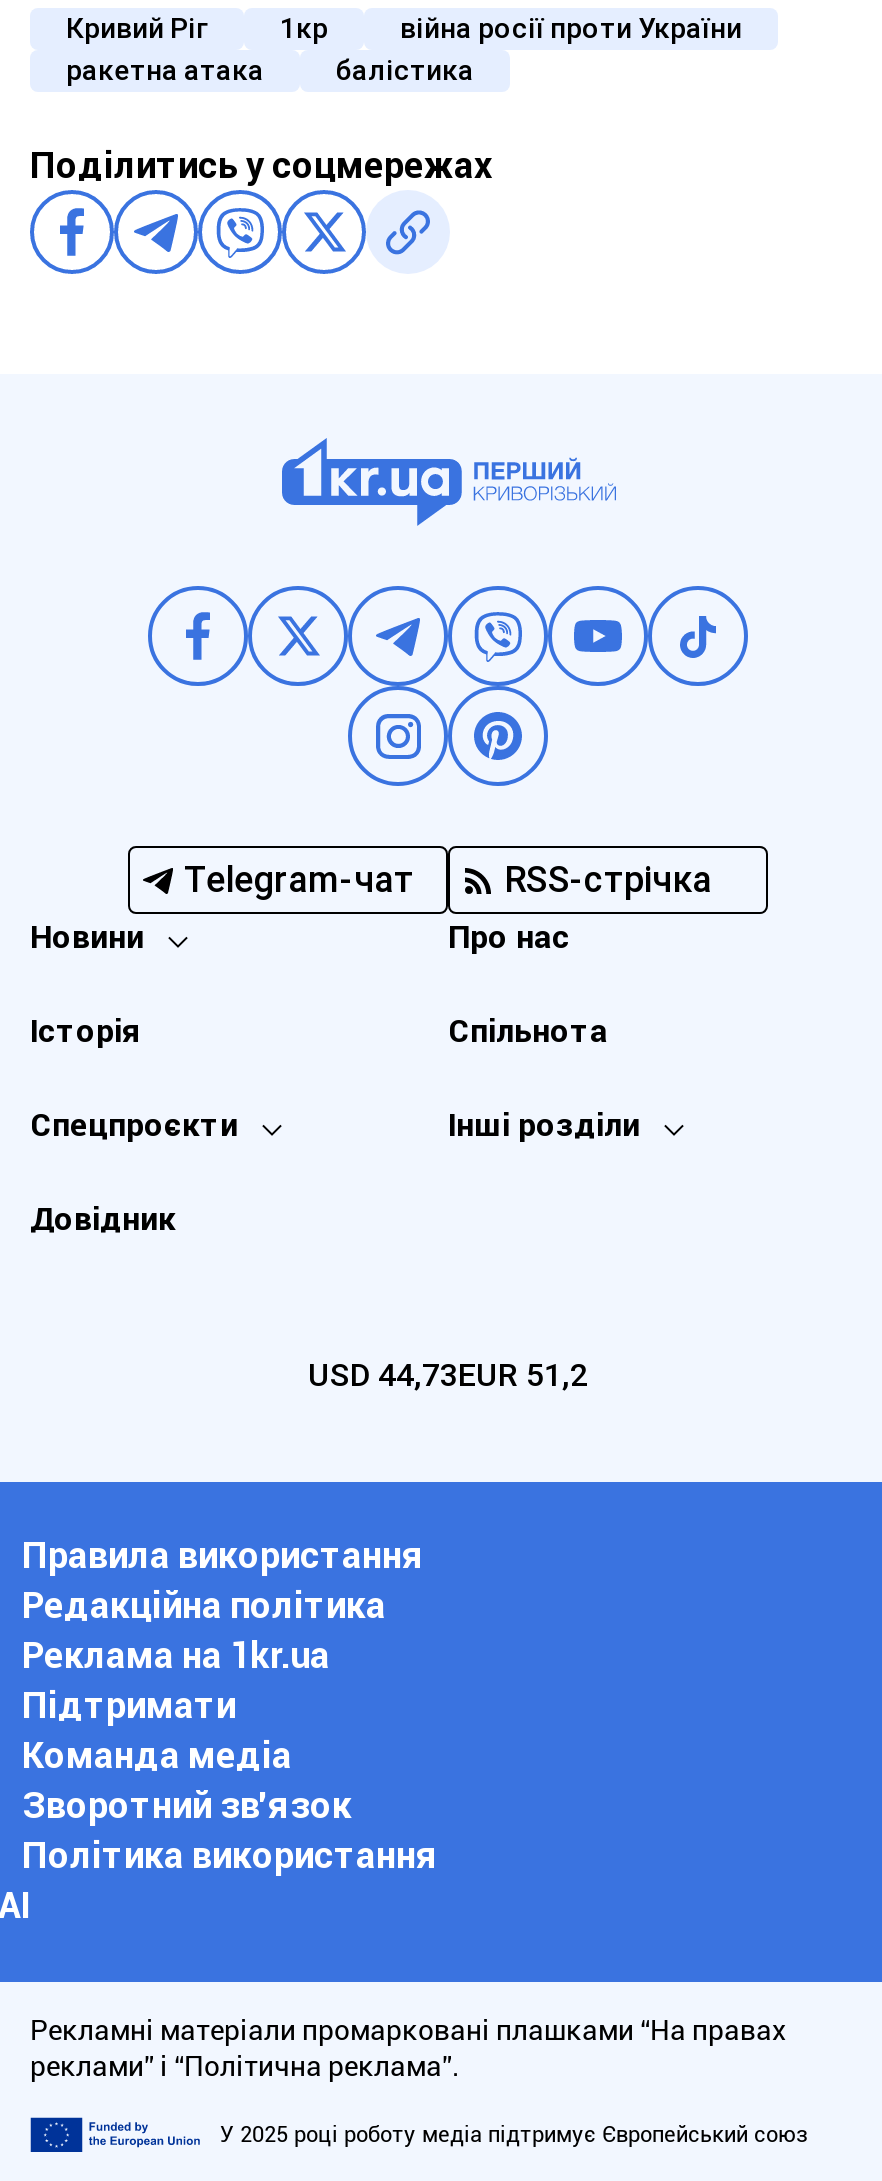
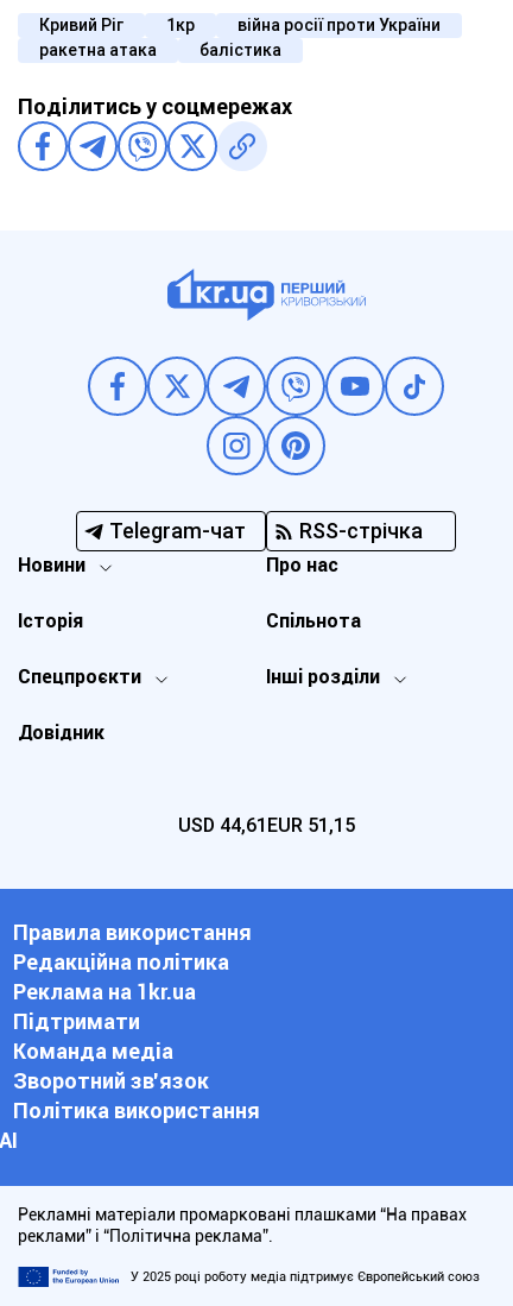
[308,1356,588,1394] USD 44,73EUR 51,2 -> [178,814,354,837] USD 44,61EUR 51,15

